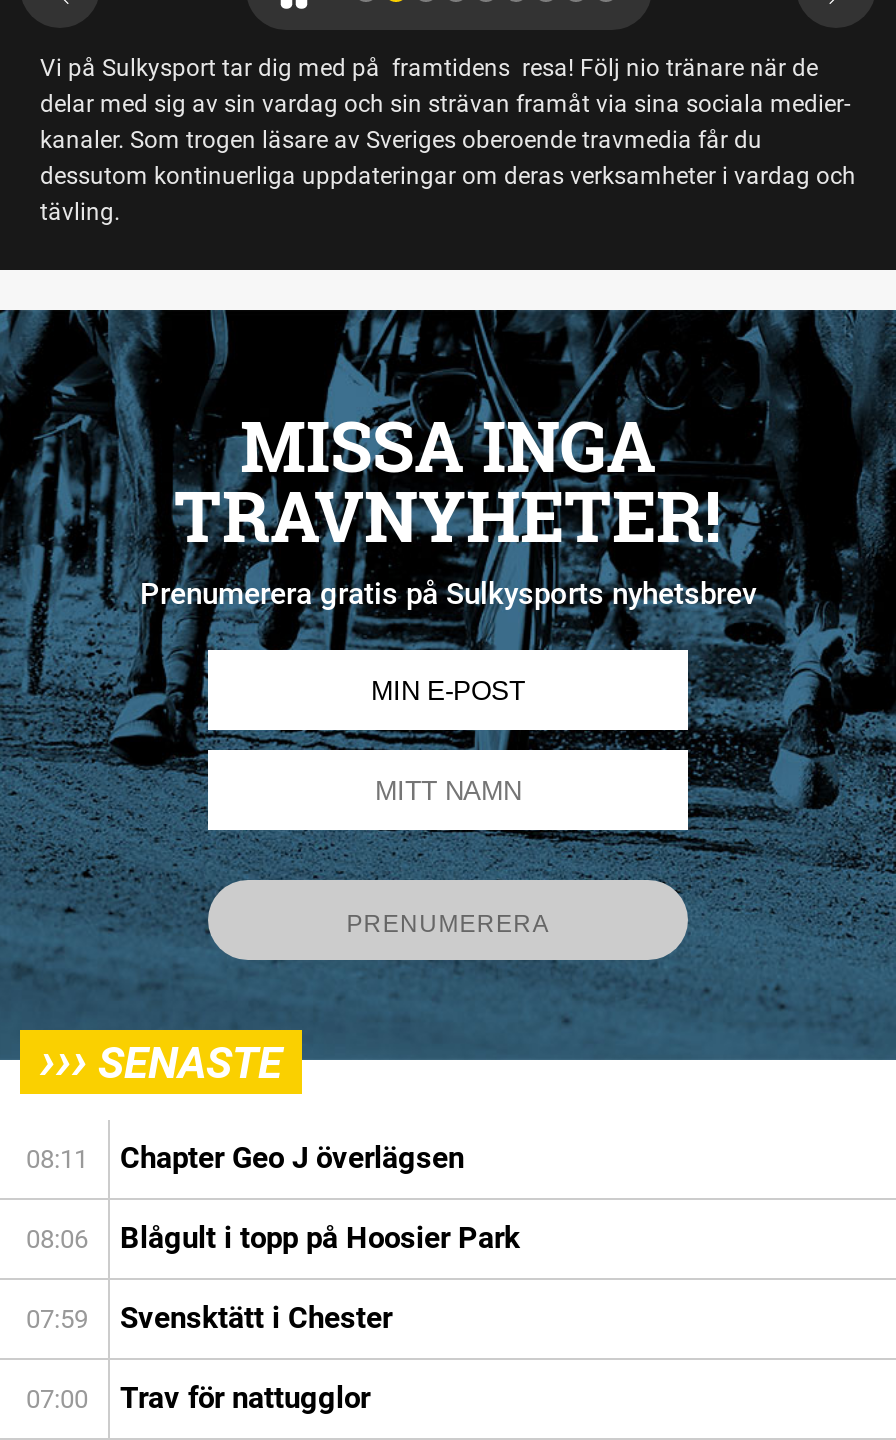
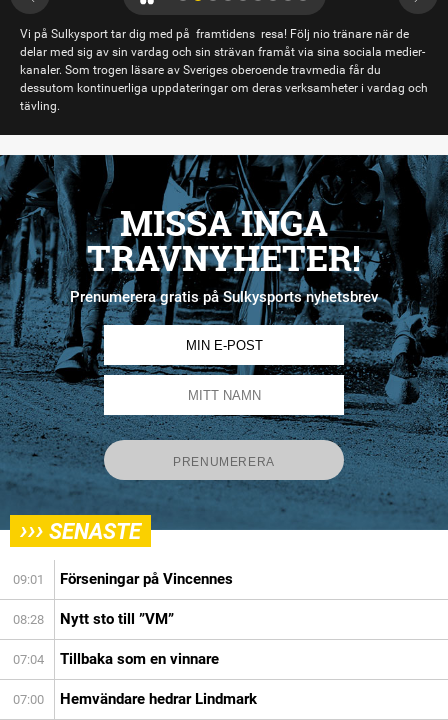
[26,1140,464,1176] 08:11 | Chapter Geo J överlägsen -> [13,570,233,588] 09:01 | Förseningar på Vincennes
[26,1220,520,1256] 08:06 | Blågult i topp på Hoosier Park -> [13,610,174,628] 08:28 | Nytt sto till ”VM”
[26,1300,392,1336] 07:59 | Svensktätt i Chester -> [13,650,219,668] 07:04 | Tillbaka som en vinnare
[120,1380,370,1416] Trav för nattugglor -> [60,690,257,708] Hemvändare hedrar Lindmark

